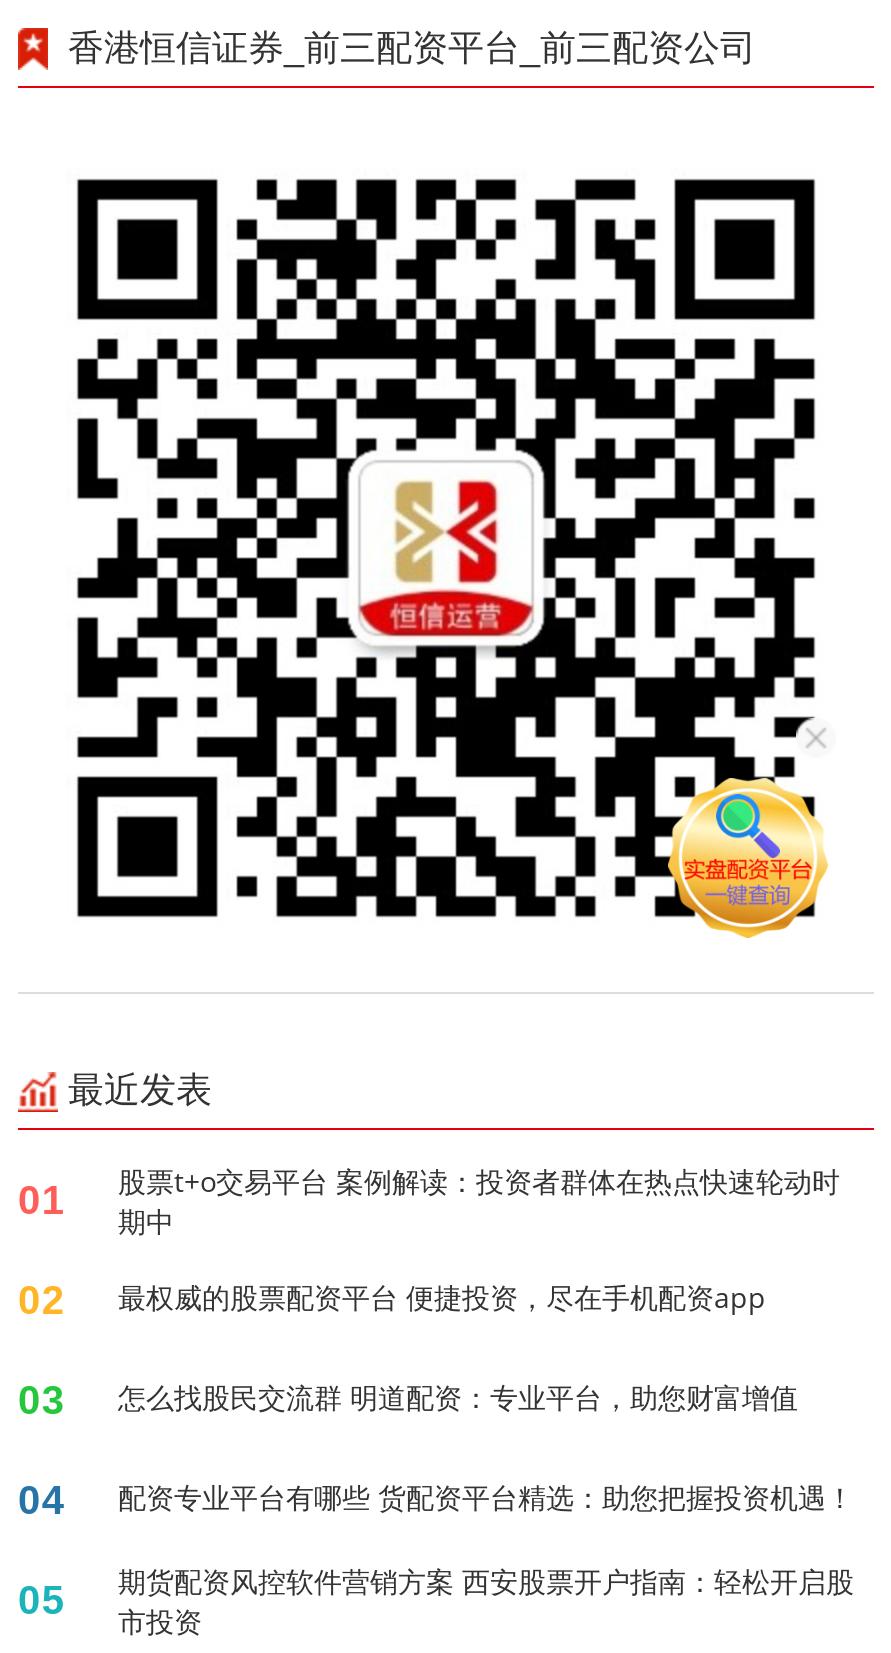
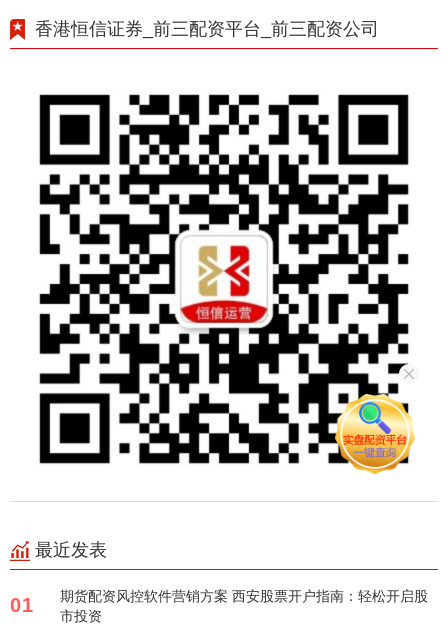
[18,1163,854,1623] 股票t+o交易平台 案例解读：投资者群体在热点快速轮动时 | 期中 | 02 | 最权威的股票配资平台 便捷投资，尽在手机配资app | 03 | 怎么找股民交流群 明道配资：专业平台，助您财富增值 | 04 | 配资专业平台有哪些 货配资平台精选：助您把握投资机遇！ | 05 -> none

